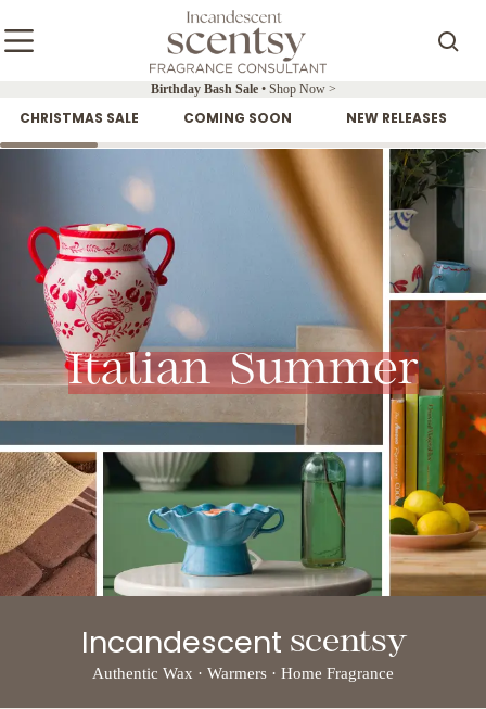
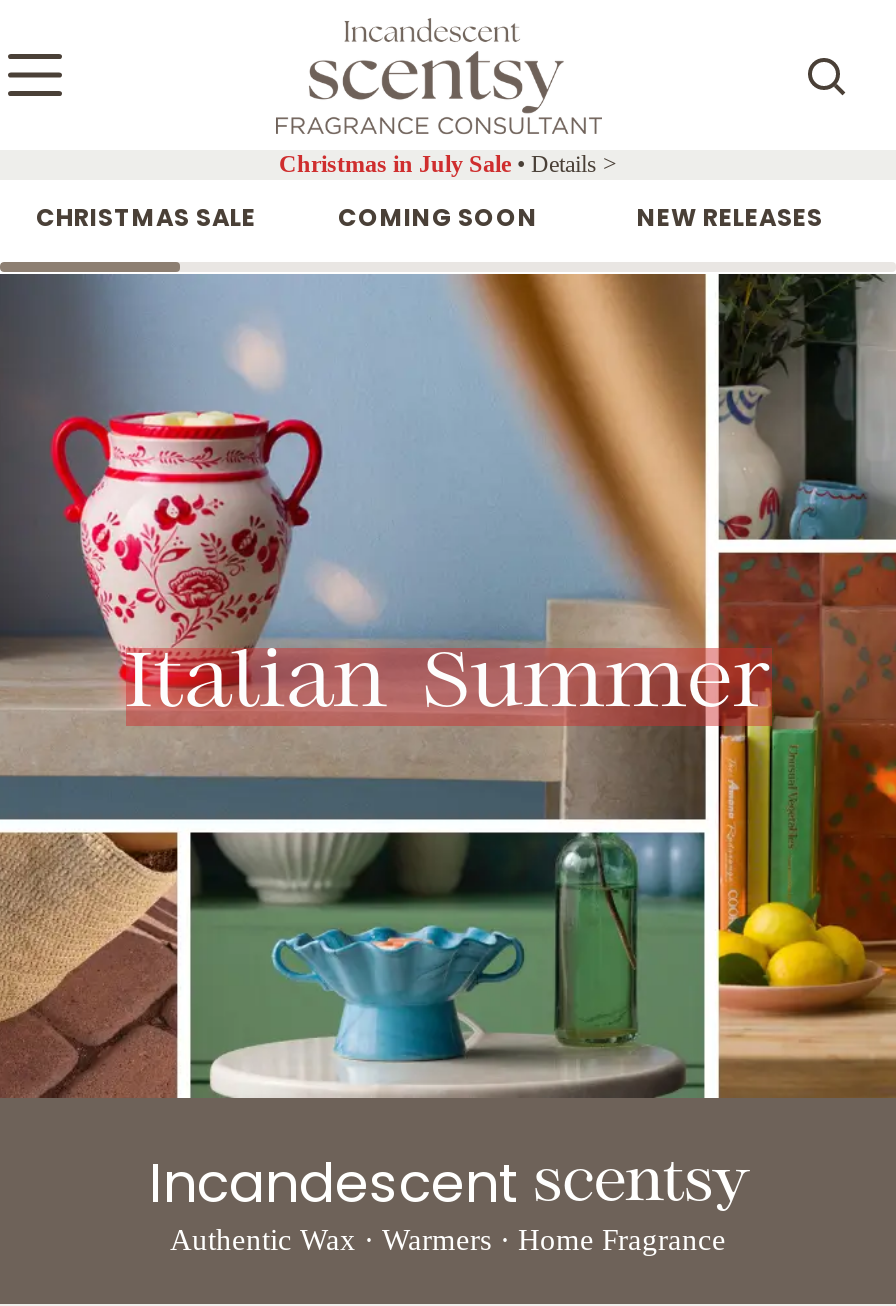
[150,81,336,97] Birthday Bash Sale • Shop Now > -> [279,150,617,178] Christmas in July Sale • Details >

